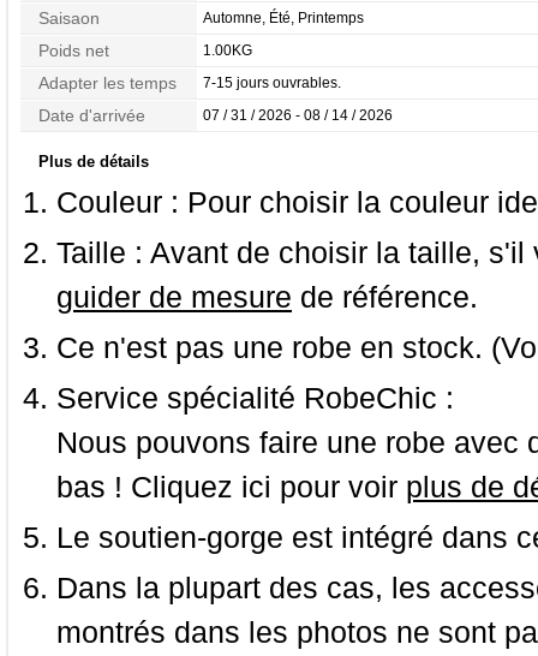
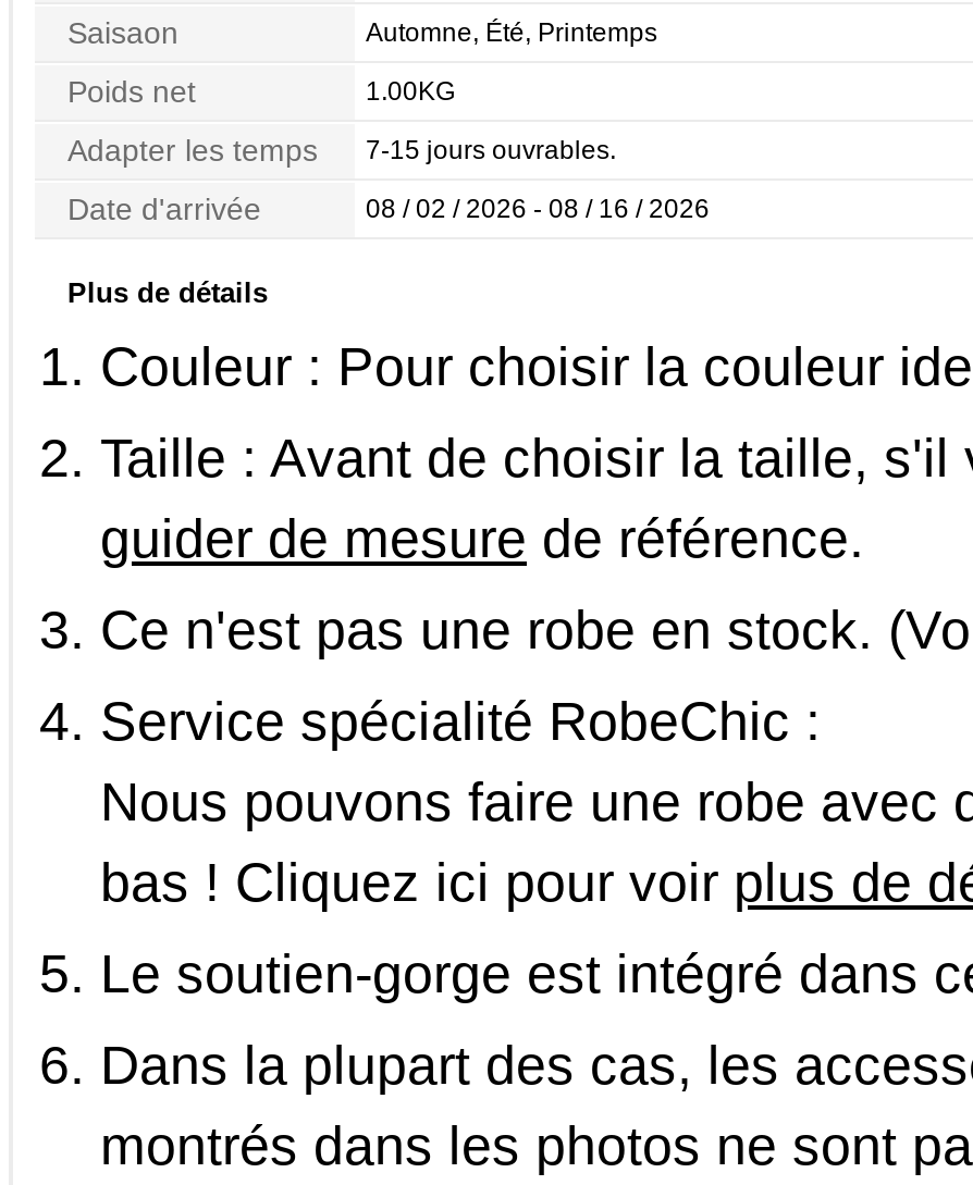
[203,107,393,124] 07 / 31 / 2026 - 08 / 14 / 2026 -> [366,194,710,224] 08 / 02 / 2026 - 08 / 16 / 2026

